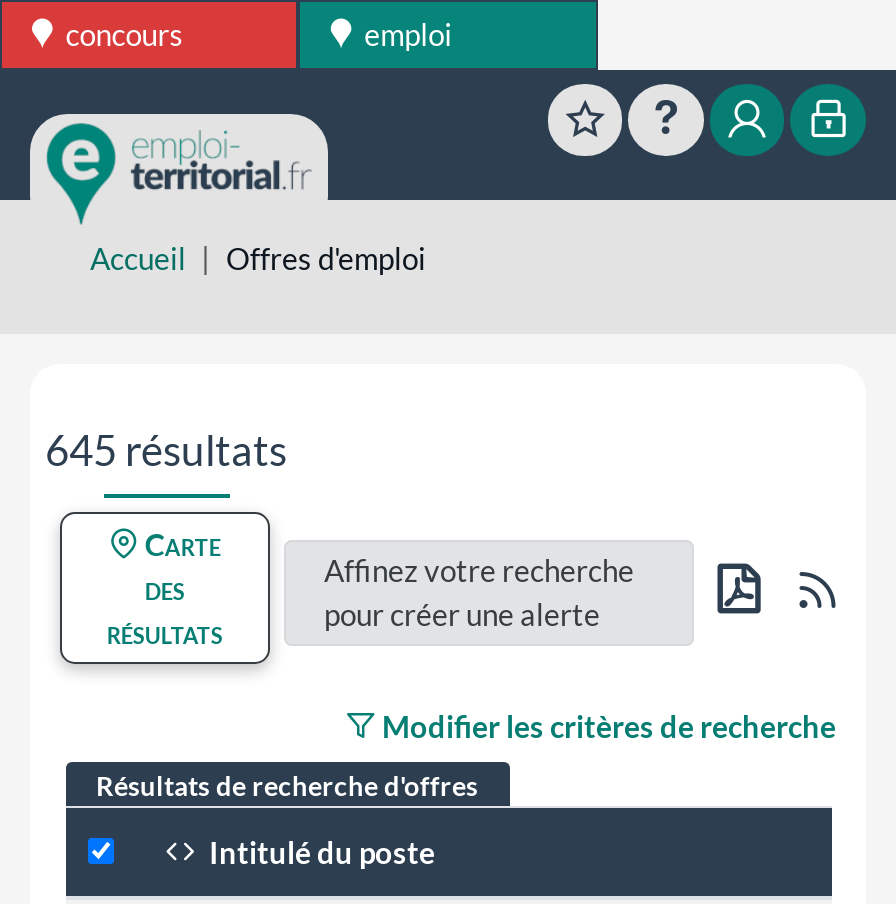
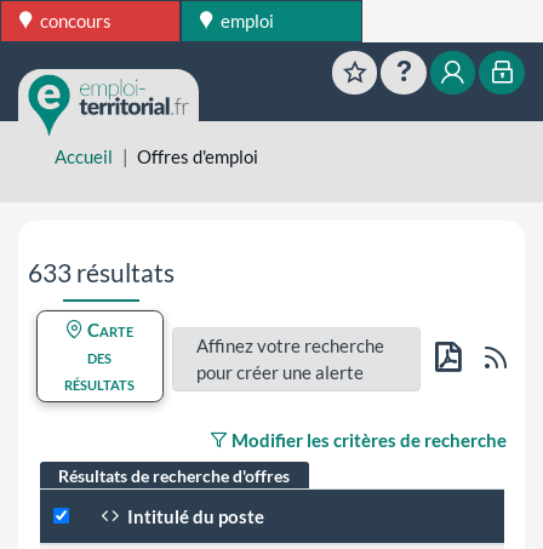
[45,423,287,473] 645 résultats -> [27,256,174,287] 633 résultats

